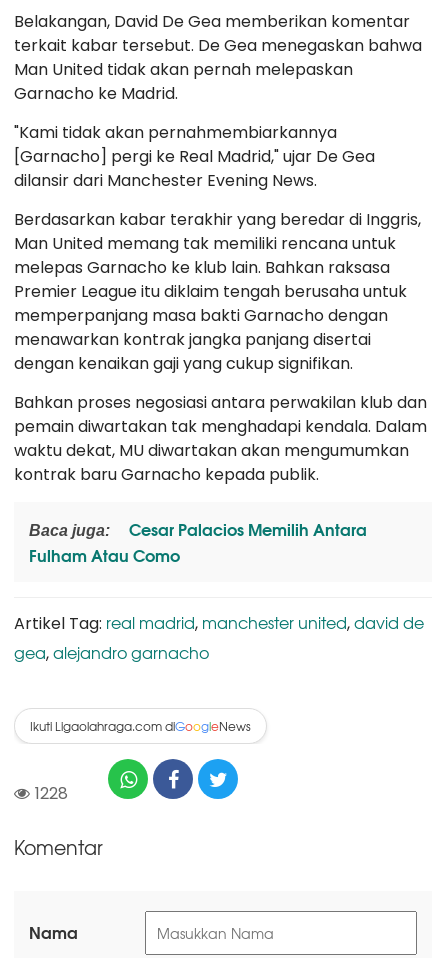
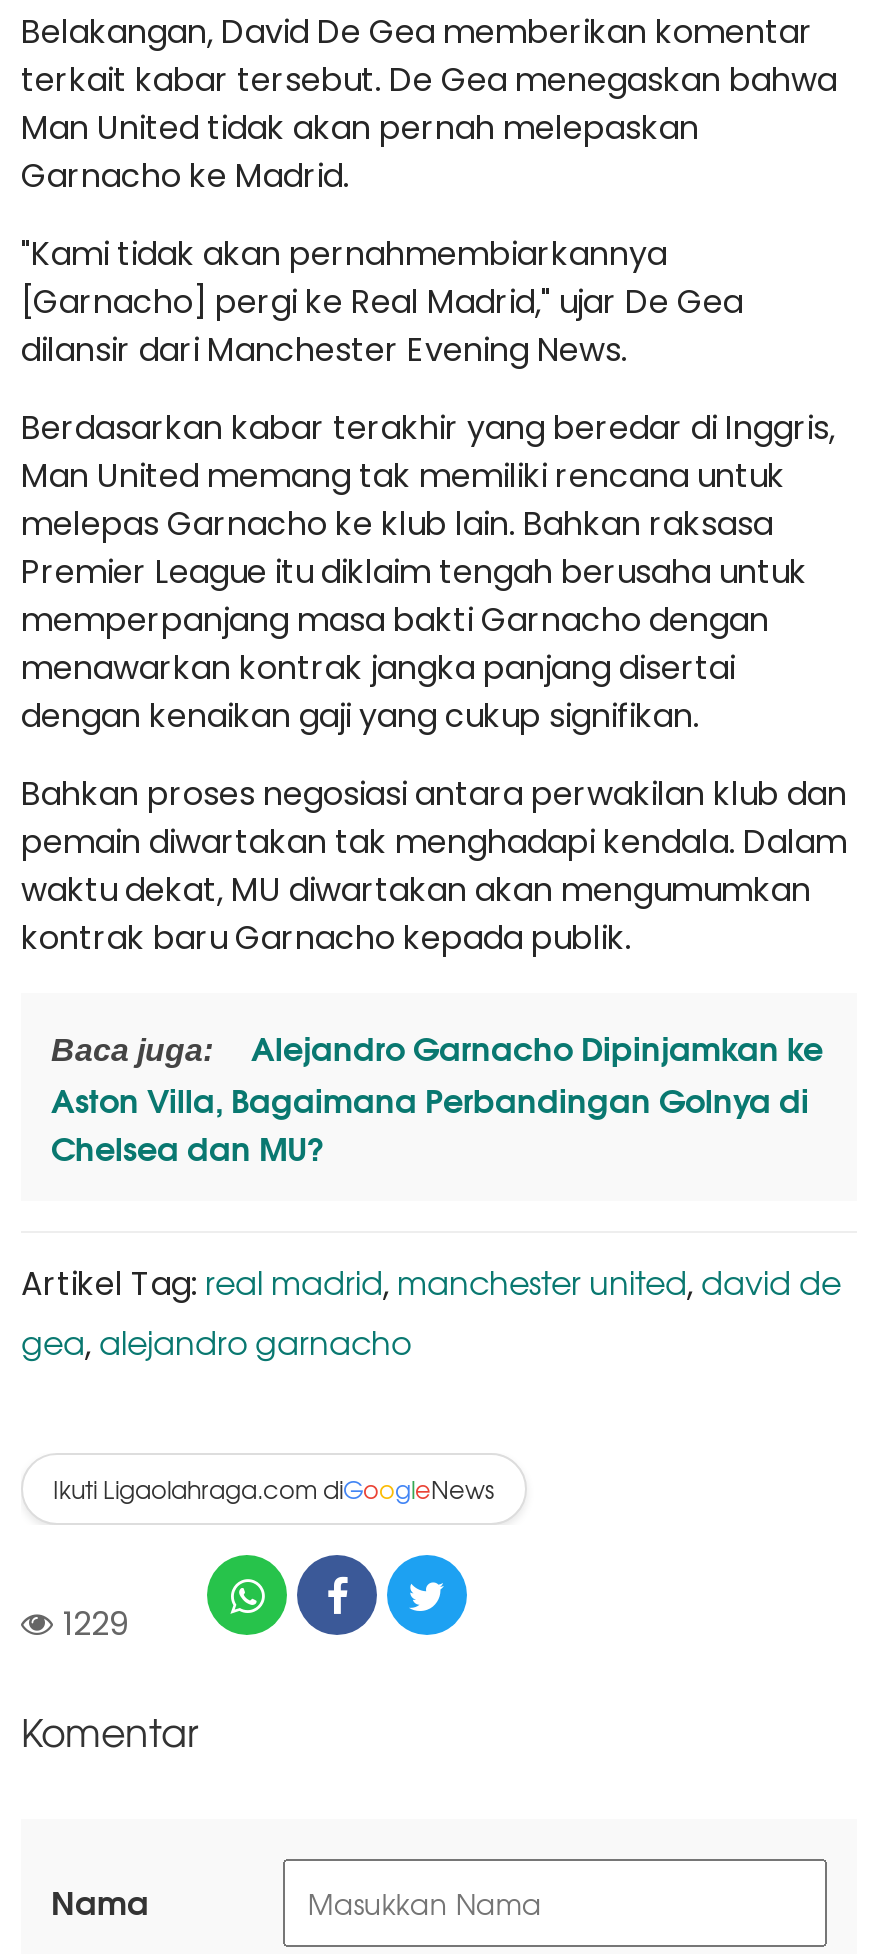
[29,516,367,567] Cesar Palacios Memilih Antara | Fulham Atau Como -> [51,1021,823,1171] Alejandro Garnacho Dipinjamkan ke | Aston Villa, Bagaimana Perbandingan Golnya di | Chelsea dan MU?
[35,785,68,801] 1228 -> [63,1607,127,1639] 1229

